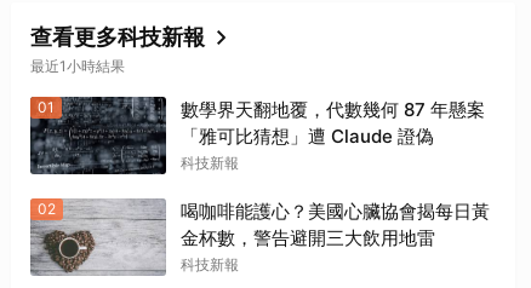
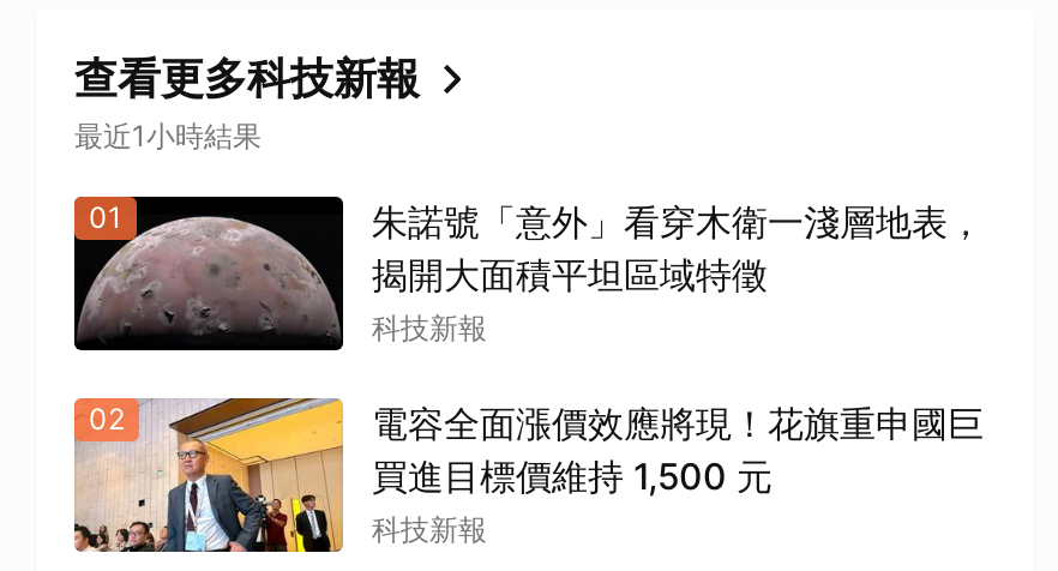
[30,96,485,175] [image] | 數學界天翻地覆，代數幾何 87 年懸案 | 「雅可比猜想」遭 Claude 證偽 -> [77,194,984,353] [image] | 朱諾號「意外」看穿木衛一淺層地表， | 揭開大面積平坦區域特徵
[30,198,490,276] [image] | 喝咖啡能護心？美國心臟協會揭每日黃 | 金杯數，警告避開三大飲用地雷 -> [74,396,984,554] [image] | 電容全面漲價效應將現！花旗重申國巨 | 買進目標價維持 1,500 元

